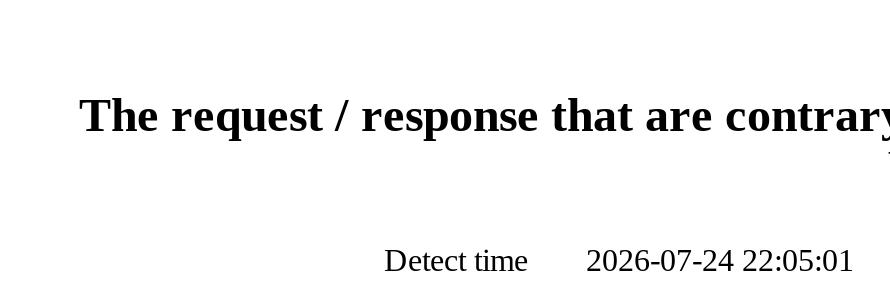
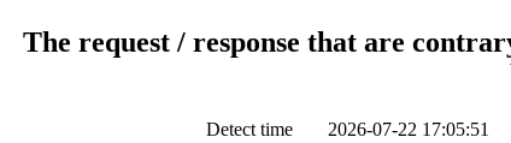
[384,243,854,277] Detect time 2026-07-24 22:05:01 -> [206,119,489,139] Detect time 2026-07-22 17:05:51

